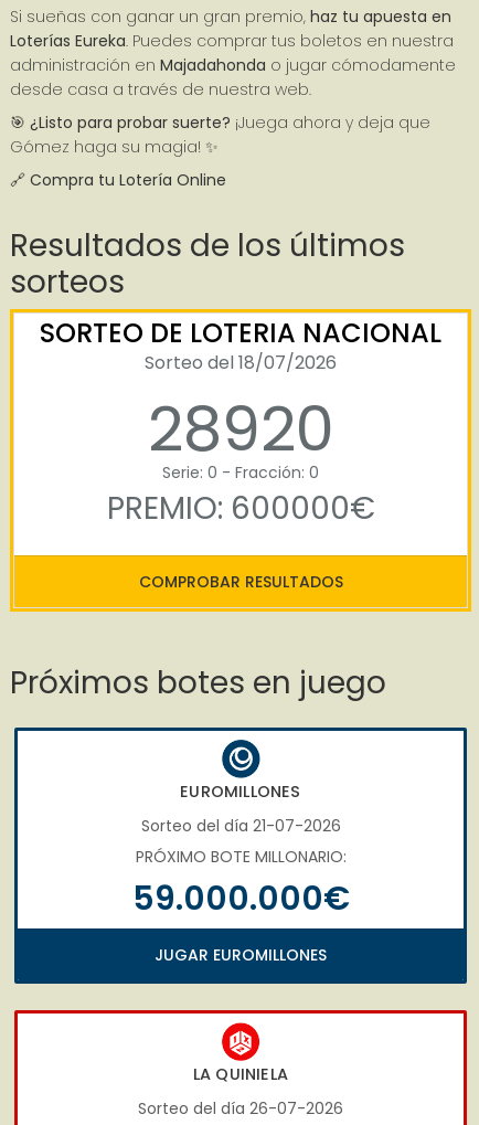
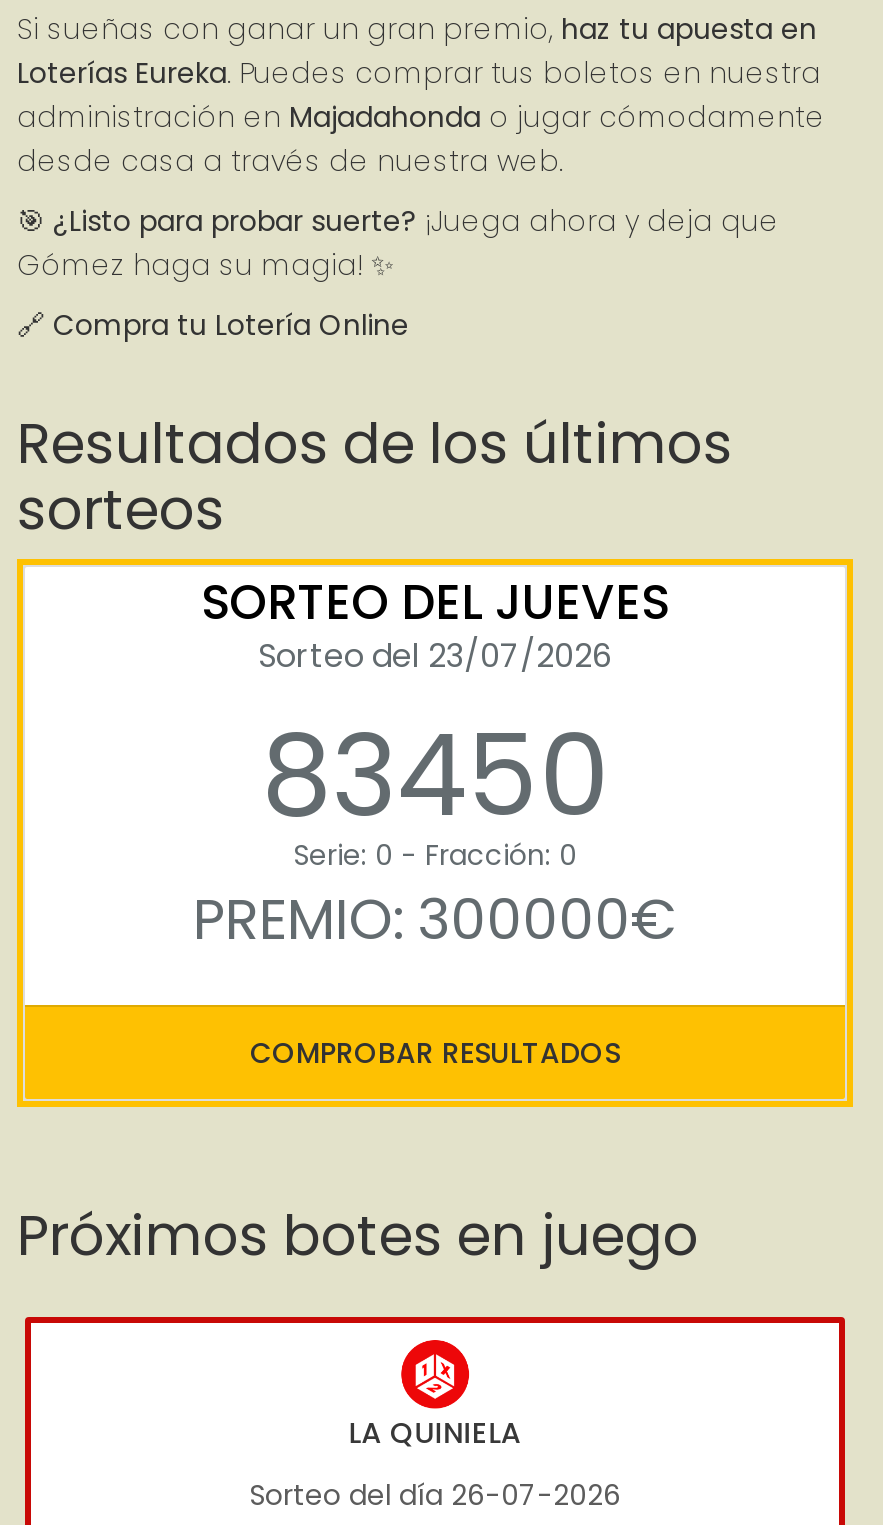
[40,315,441,473] SORTEO DE LOTERIA NACIONAL | Sorteo del 18/07/2026 | 28920 -> [201,569,669,855] SORTEO DEL JUEVES | Sorteo del 23/07/2026 | 83450
[107,487,375,530] PREMIO: 600000€ -> [193,881,677,959] PREMIO: 300000€
[13,726,468,985] [image] | EUROMILLONES | Sorteo del día 21-07-2026 | PRÓXIMO BOTE MILLONARIO: | 59.000.000€ | JUGAR EUROMILLONES -> none

